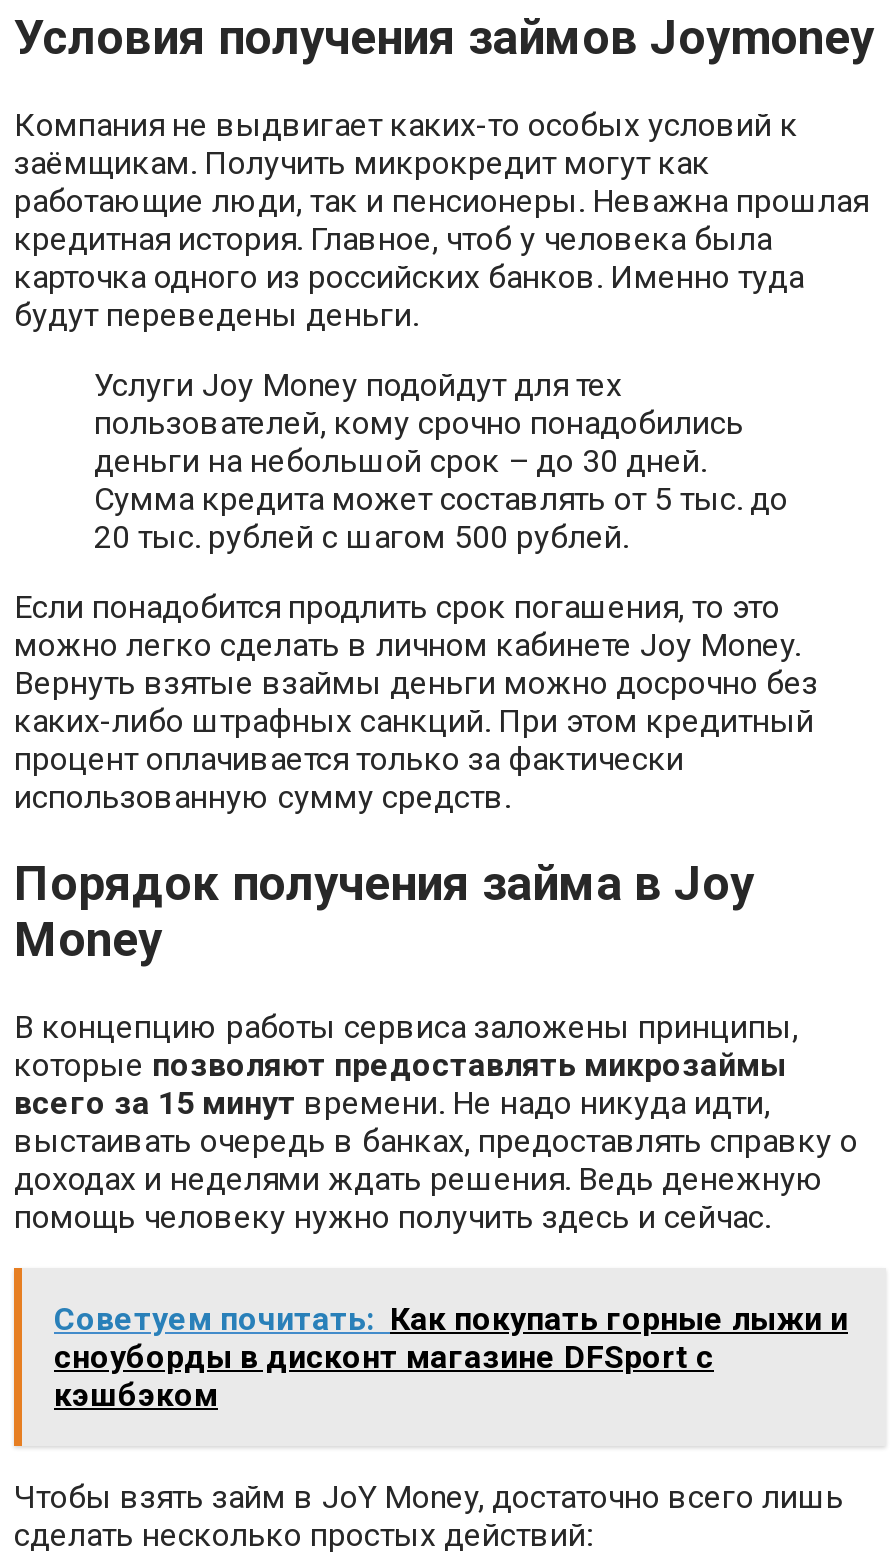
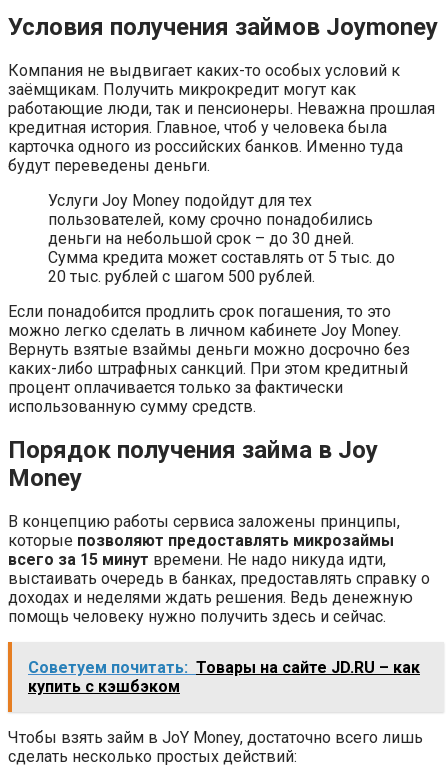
[54,1299,848,1413] Советуем почитать: Как покупать горные лыжи и | сноуборды в дисконт магазине DFSport с | кэшбэком -> [28,657,420,695] Советуем почитать: Товары на сайте JD.RU – как | купить с кэшбэком

